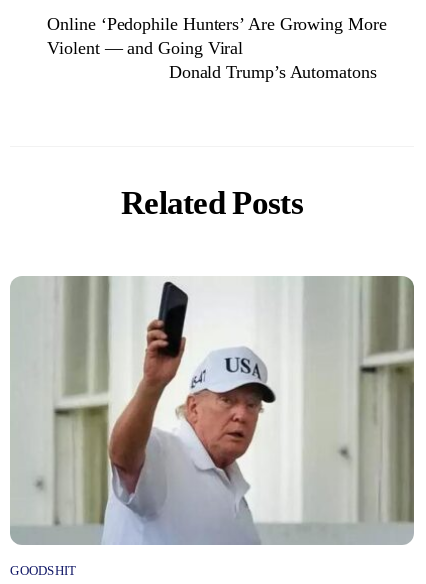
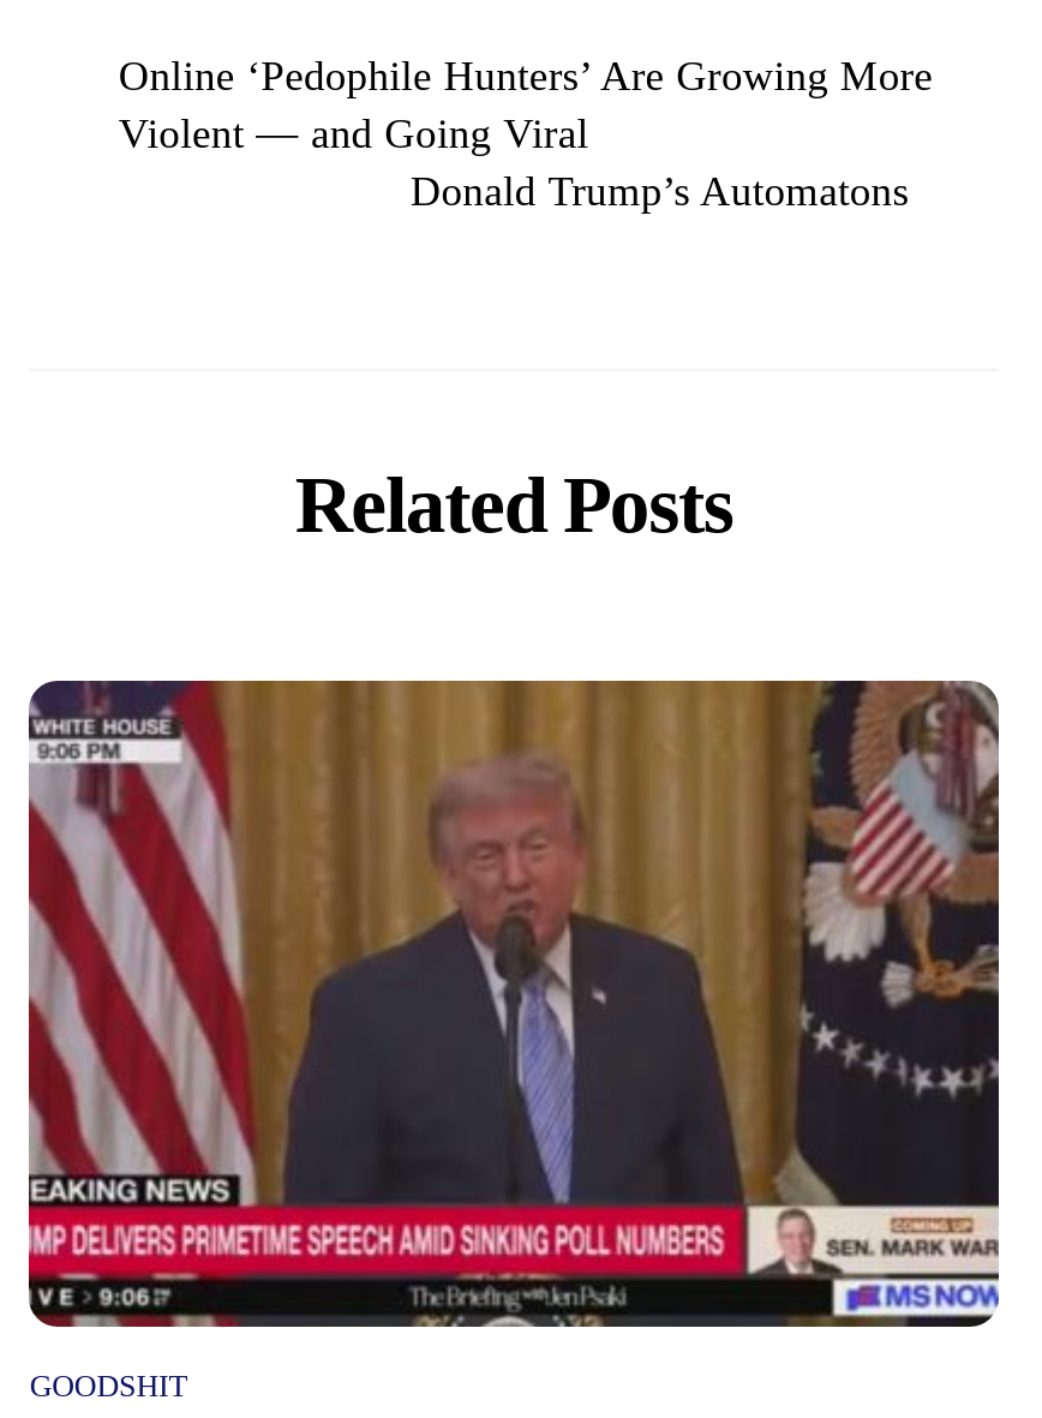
[10,275,415,545] [image] -> [26,678,999,1329] [image]

